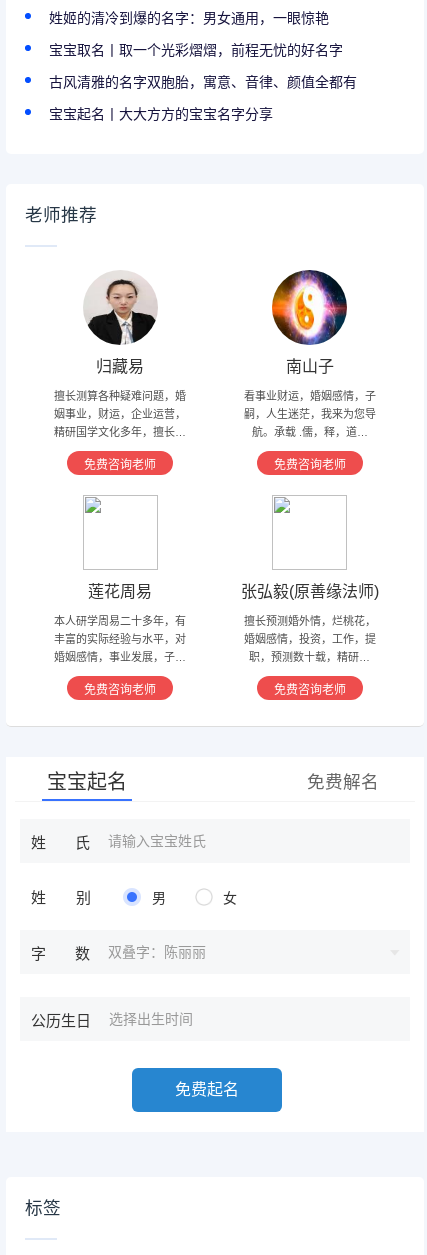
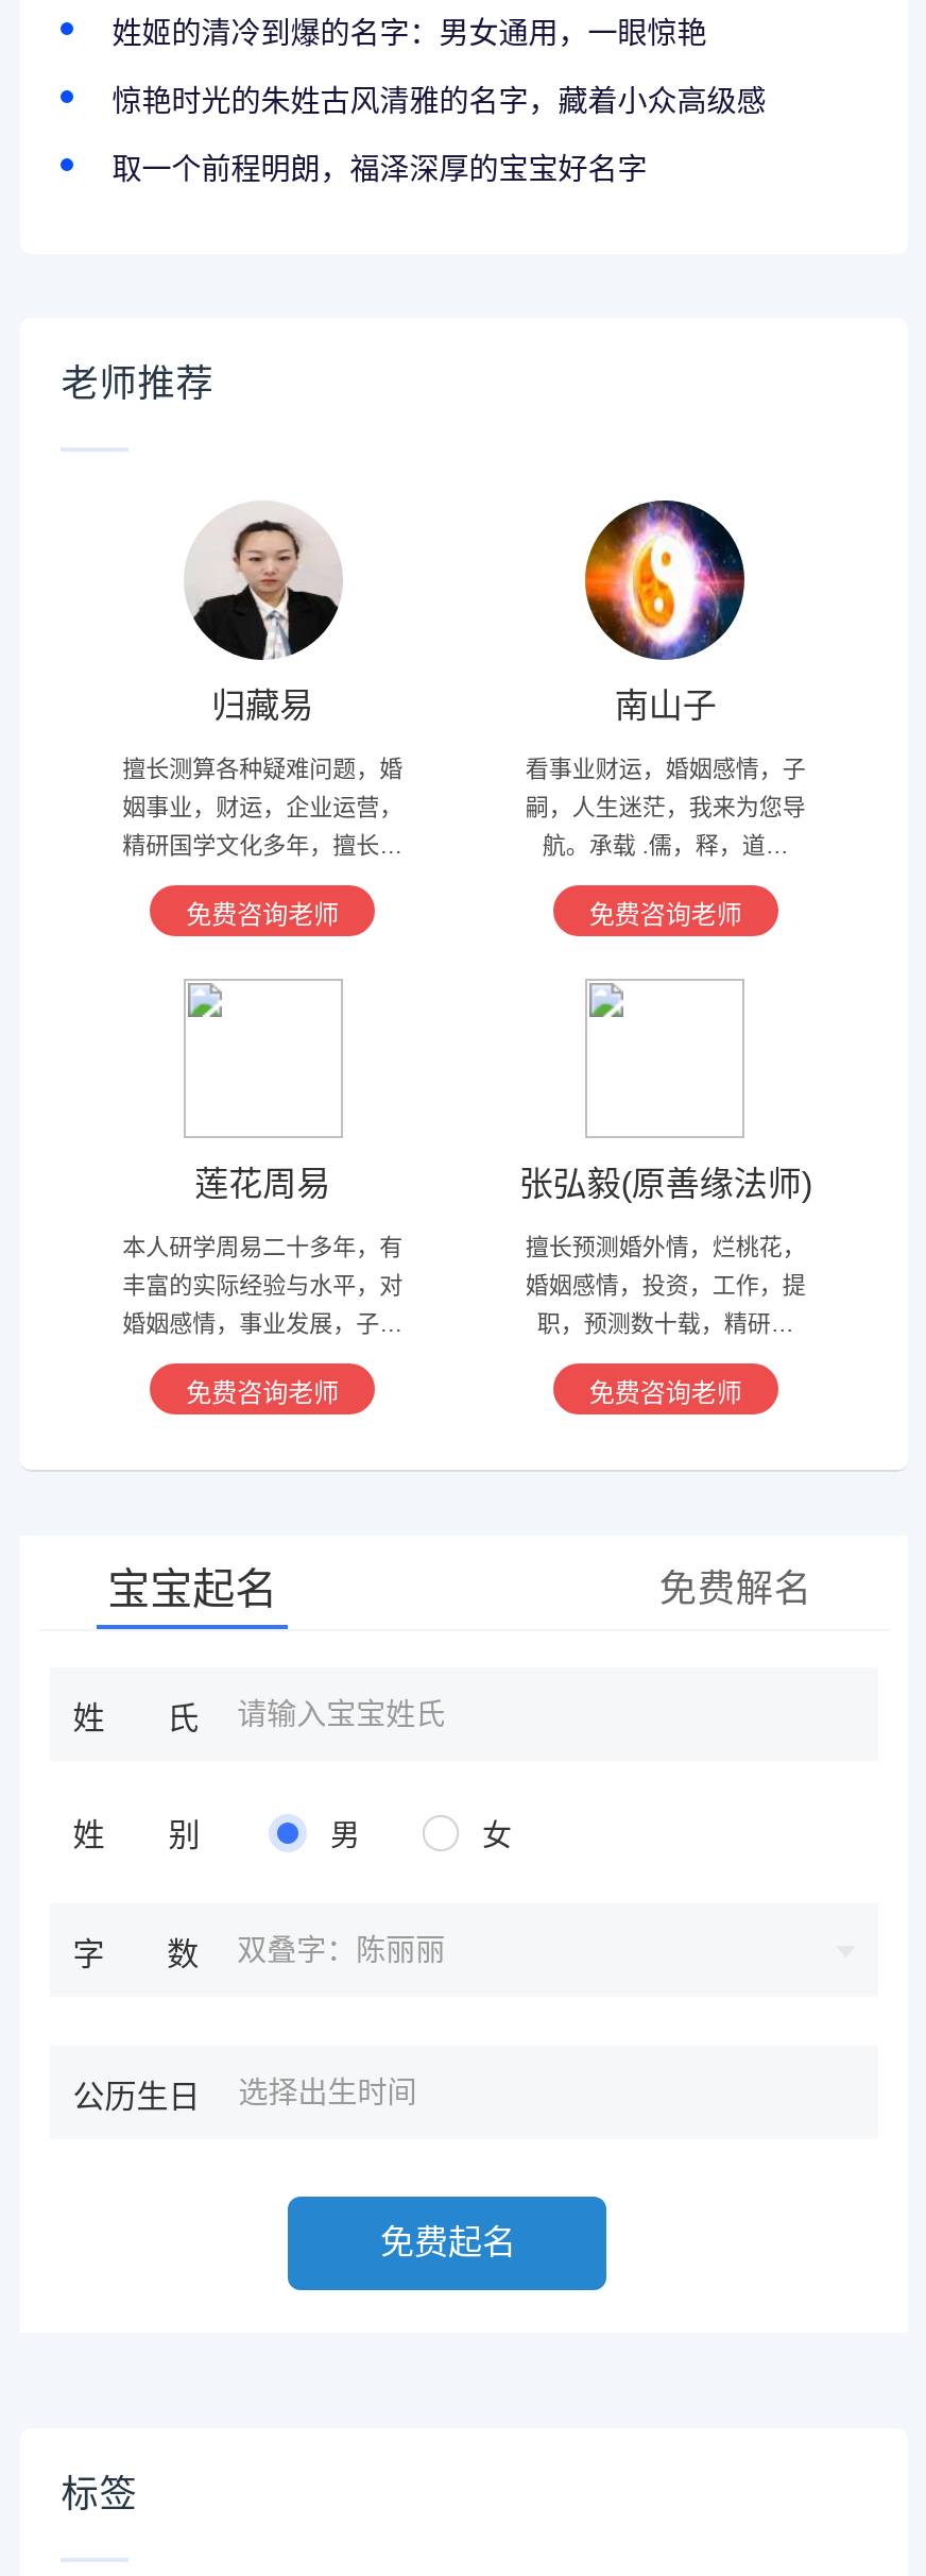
[49,42,357,122] 宝宝取名丨取一个光彩熠熠，前程无忧的好名字 | 古风清雅的名字双胞胎，寓意、音律、颜值全都有 | 宝宝起名丨大大方方的宝宝名字分享 -> [112,83,766,185] 惊艳时光的朱姓古风清雅的名字，藏着小众高级感 | 取一个前程明朗，福泽深厚的宝宝好名字

